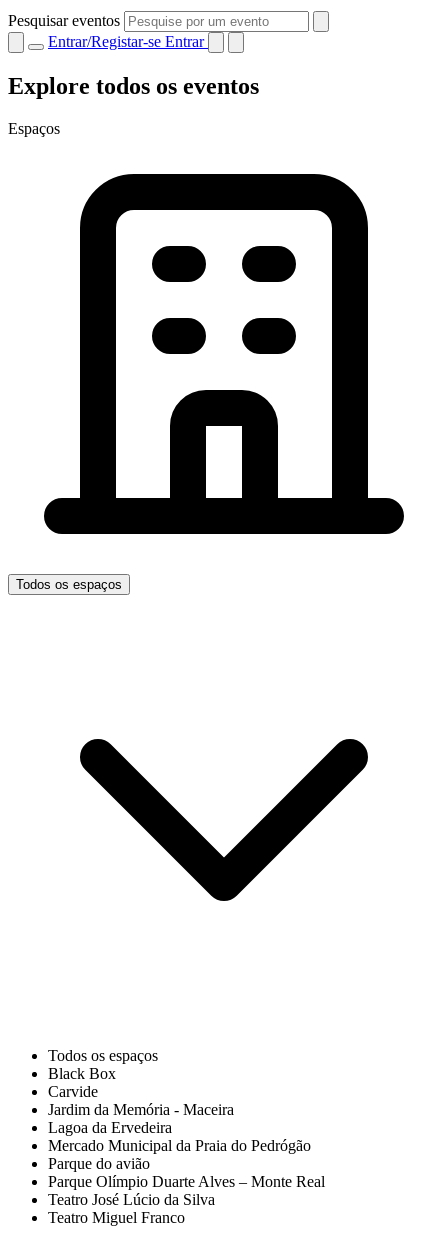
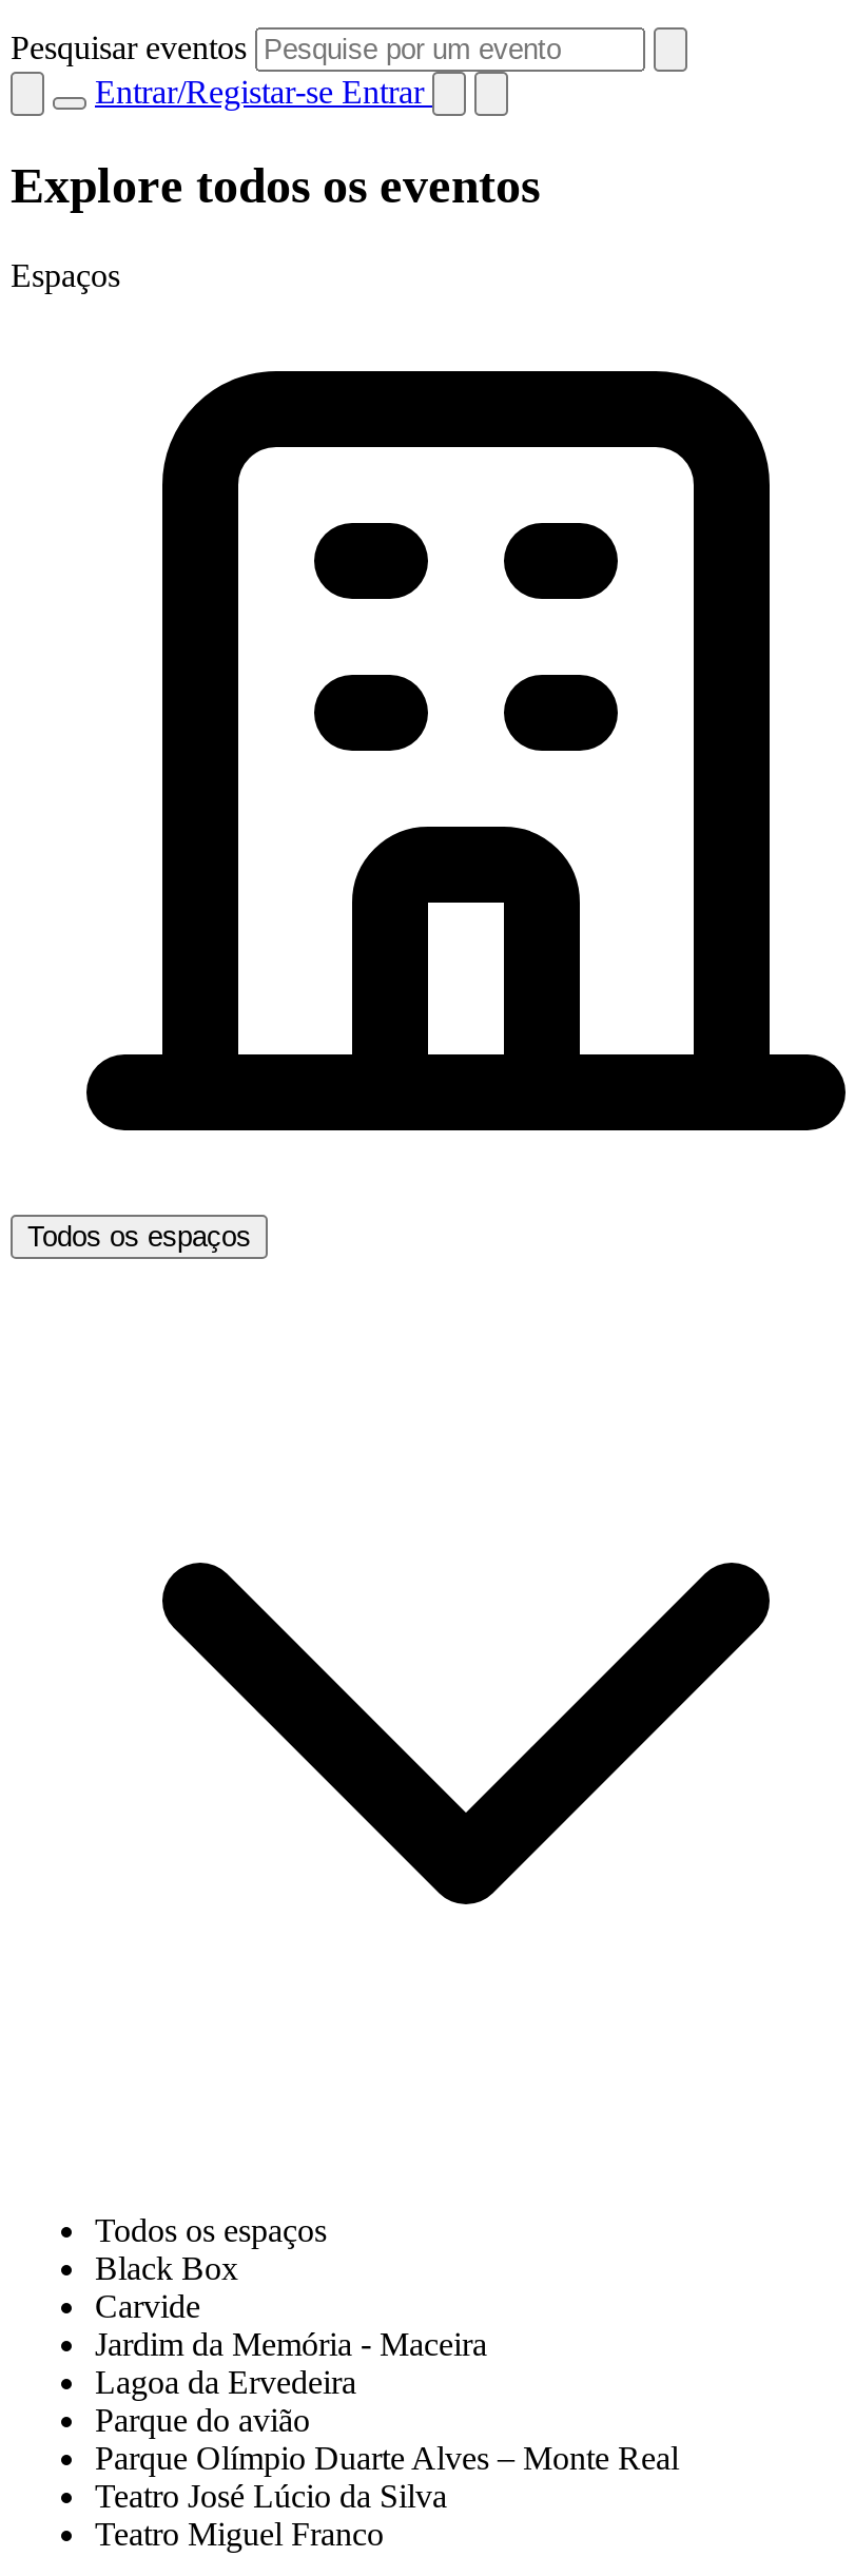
[48,1137,311,1154] Mercado Municipal da Praia do Pedrógão -> none

